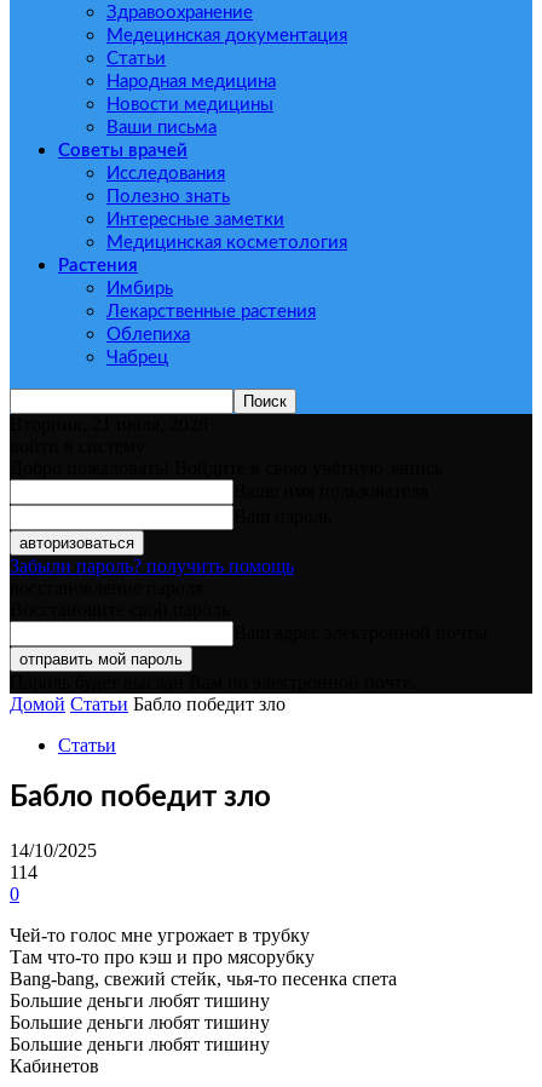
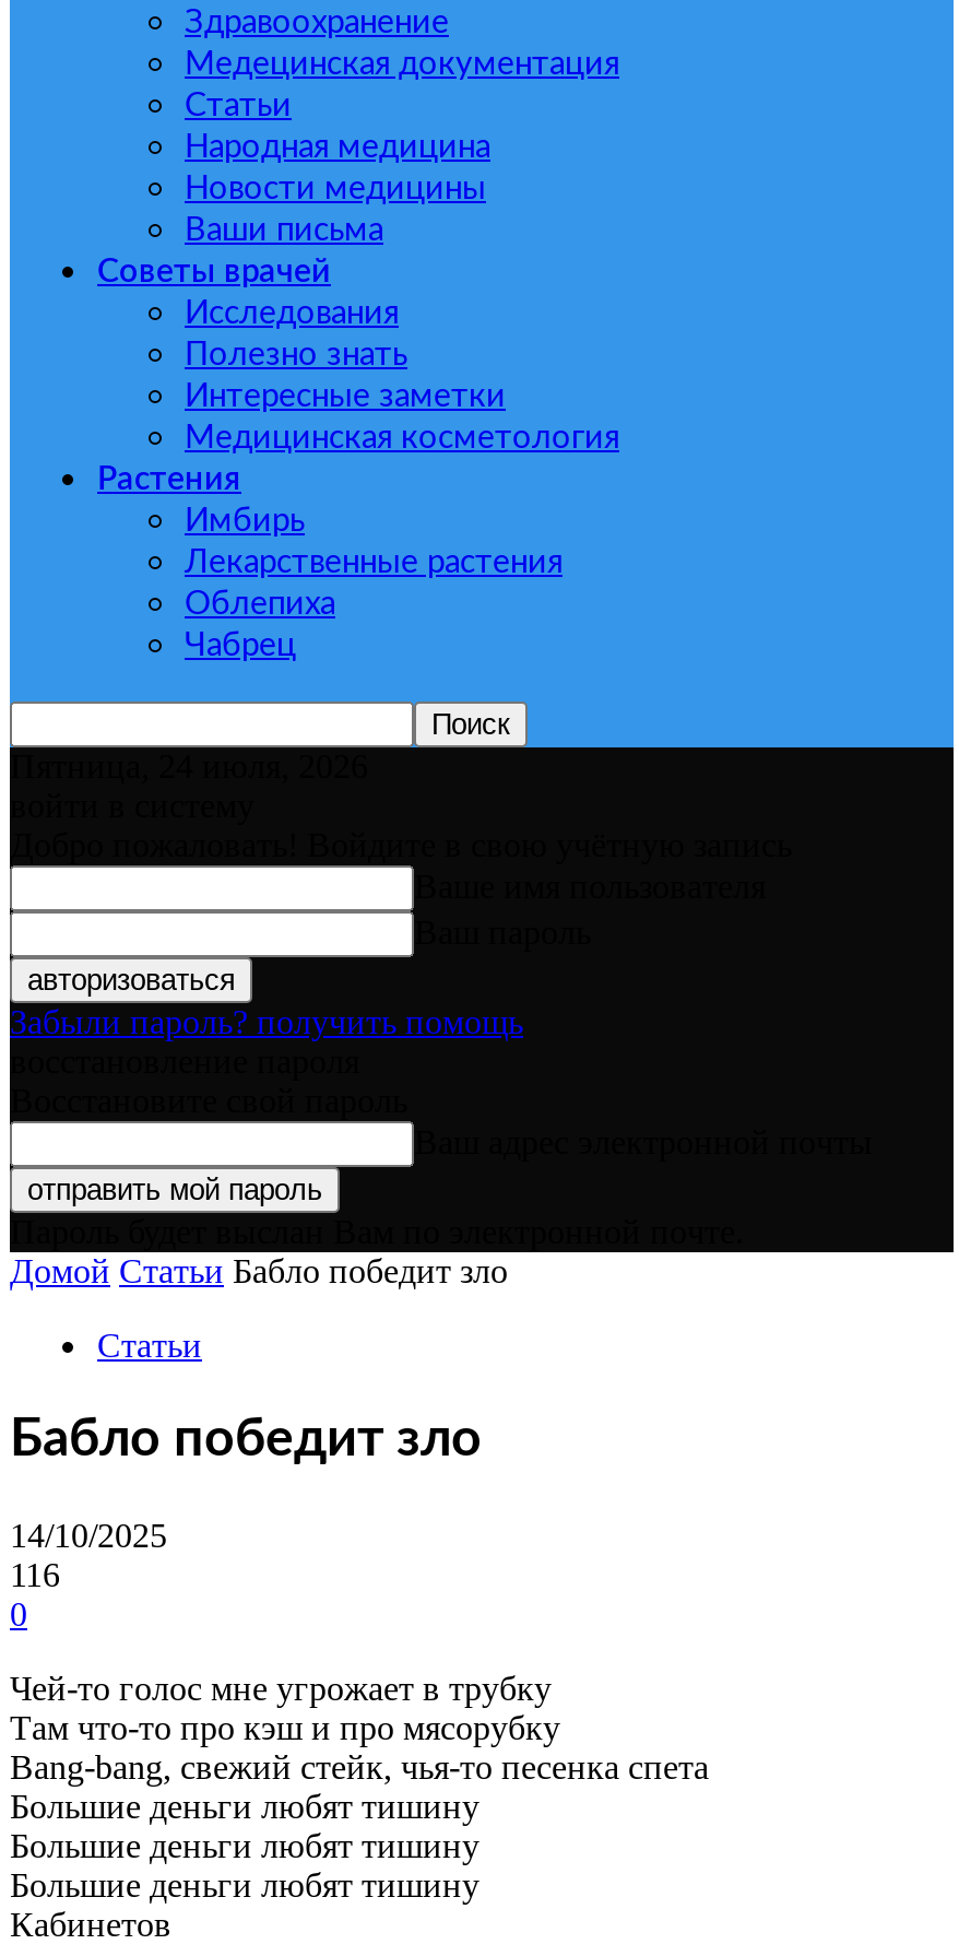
[10,414,208,435] Вторник, 21 июля, 2026 -> [10,747,368,785] Пятница, 24 июля, 2026
[10,862,38,882] 114 -> [10,1556,60,1593] 116

